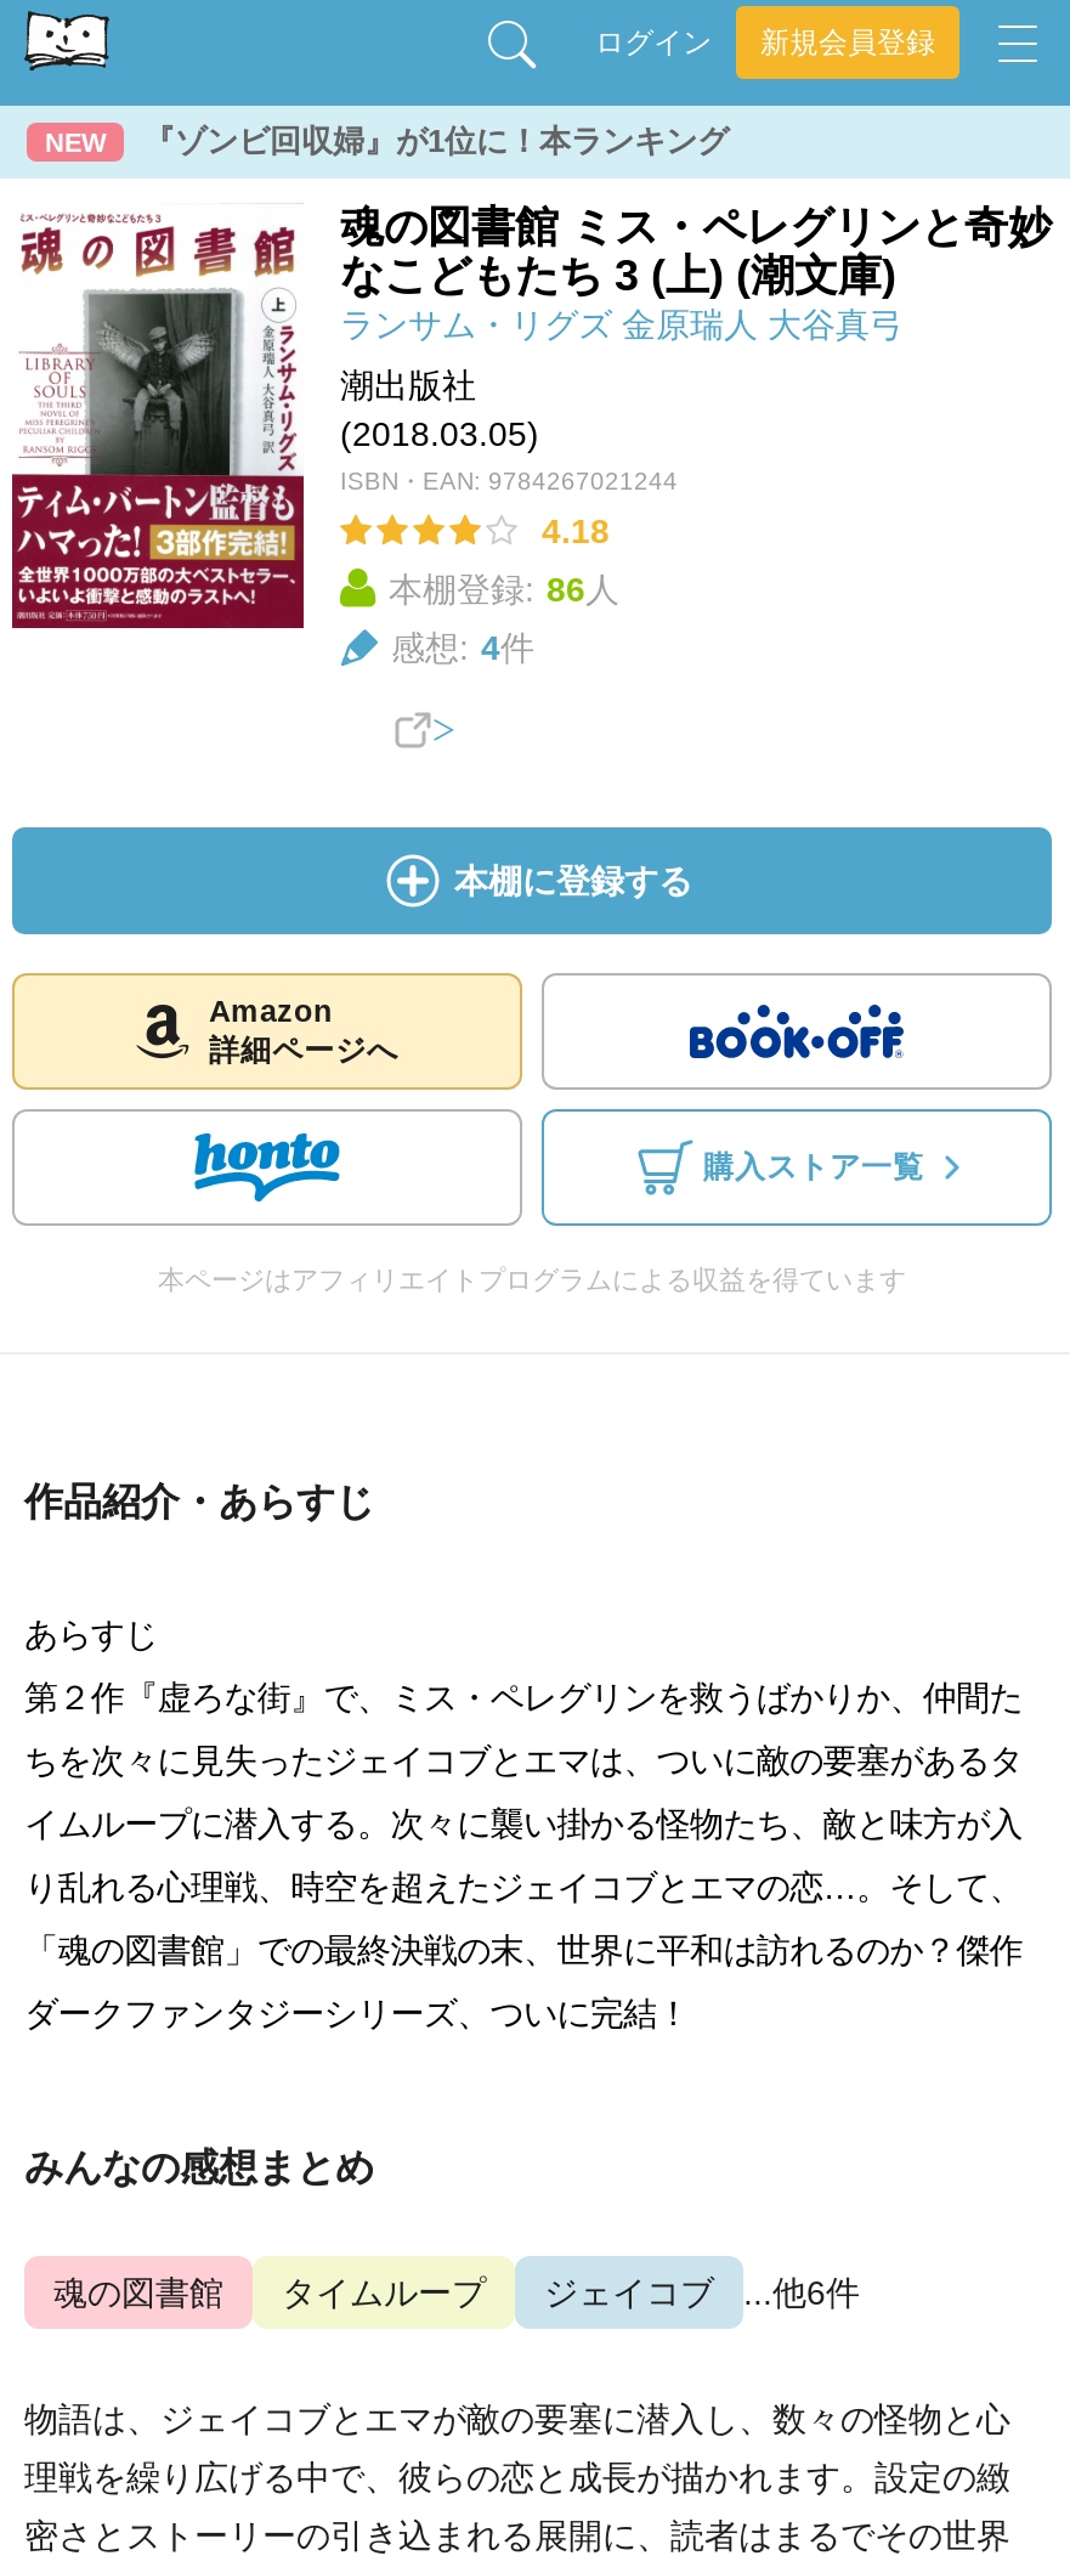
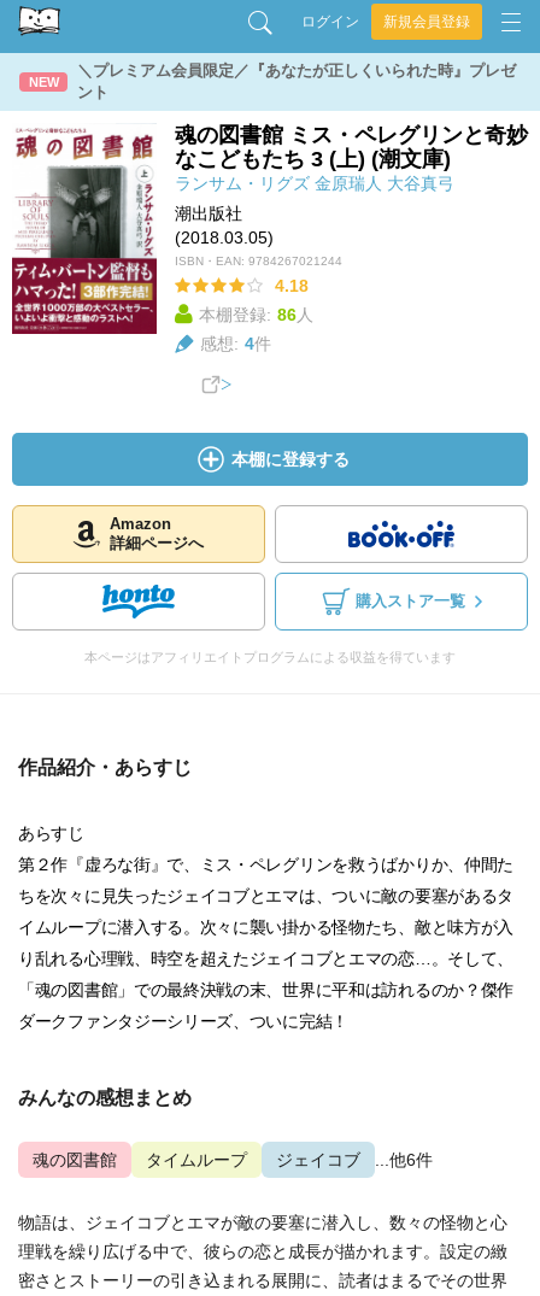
[143,123,729,159] 『ゾンビ回収婦』が1位に！本ランキング -> [77,61,516,101] ＼プレミアム会員限定／『あなたが正しくいられた時』プレゼ | ント

